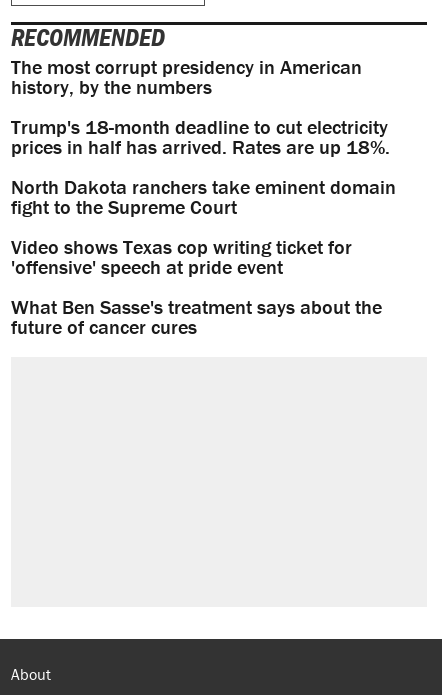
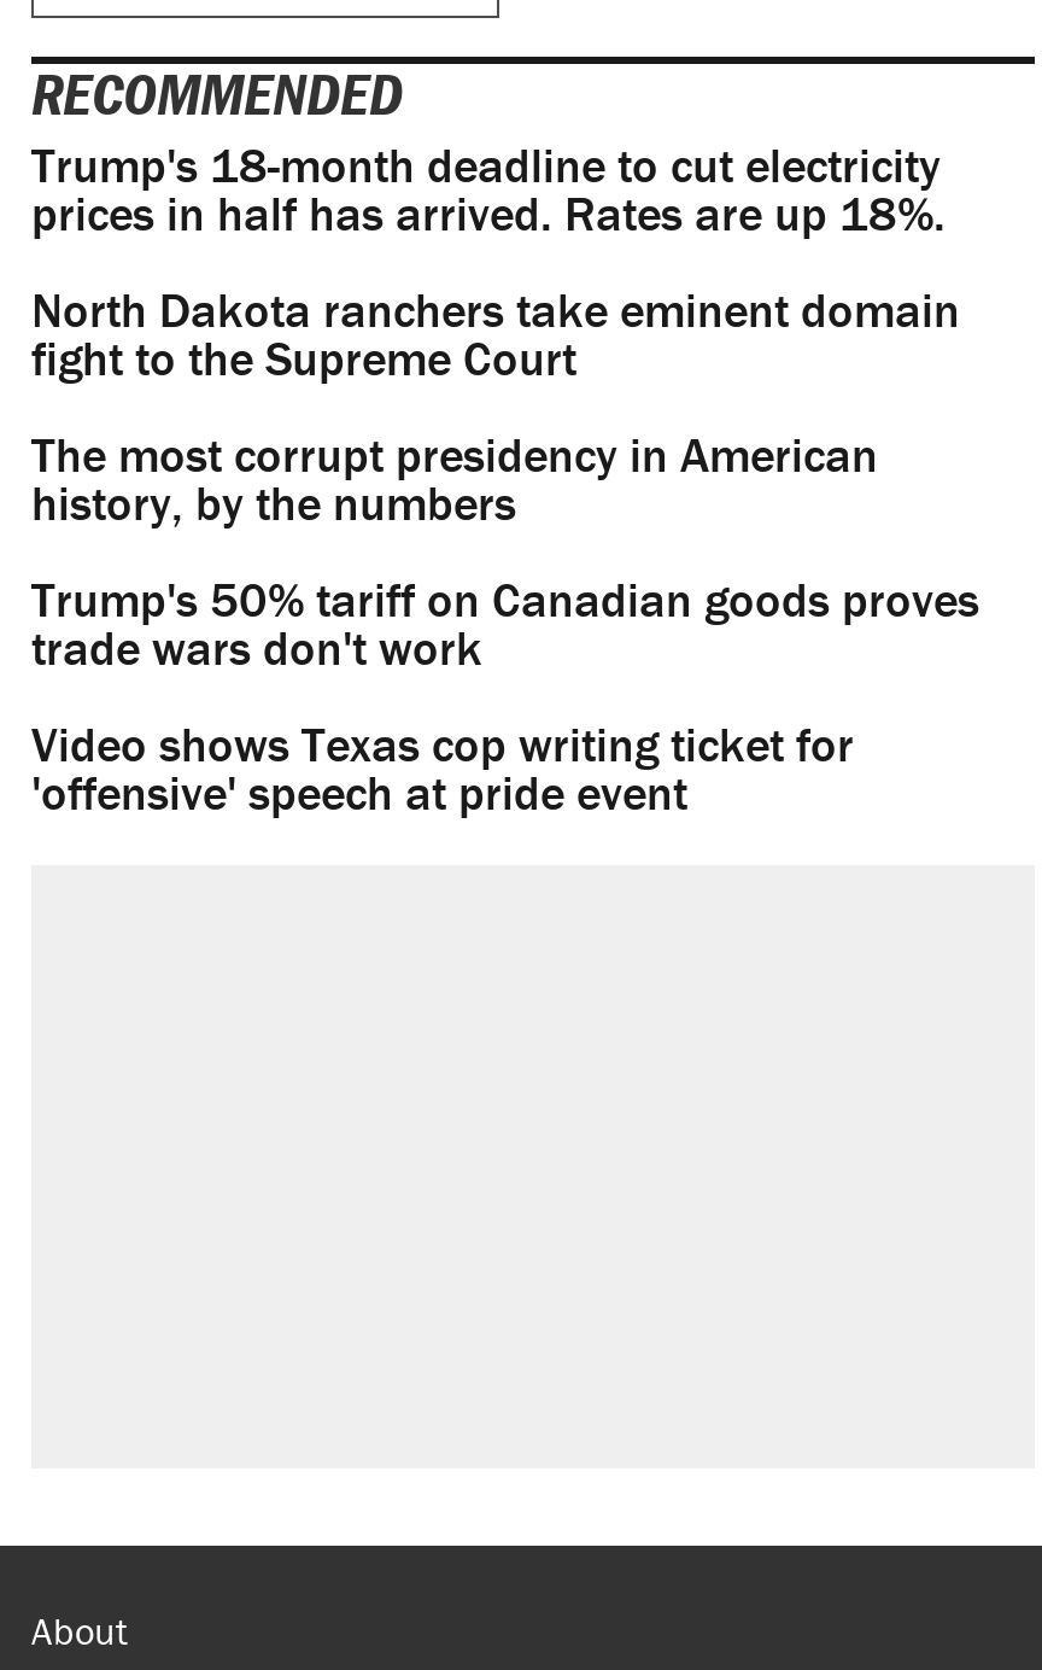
moved [11,54,362,99] -> [31,424,878,533]: The most corrupt presidency in American | history, by the numbers
moved [11,114,396,219] -> [31,135,960,388]: Trump's 18-month deadline to cut electricity | prices in half has arrived. Rates are up 18%. | North Dakota ranchers take eminent domain | fight to the Supreme Court
none -> [31,569,979,678] Trump's 50% tariff on Canadian goods proves | trade wars don't work
moved [11,234,352,279] -> [31,714,854,822]: Video shows Texas cop writing ticket for | 'offensive' speech at pride event
[11,294,382,339] What Ben Sasse's treatment says about the | future of cancer cures -> none

